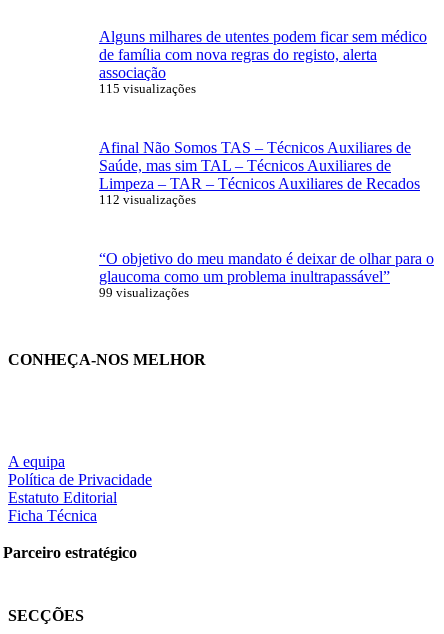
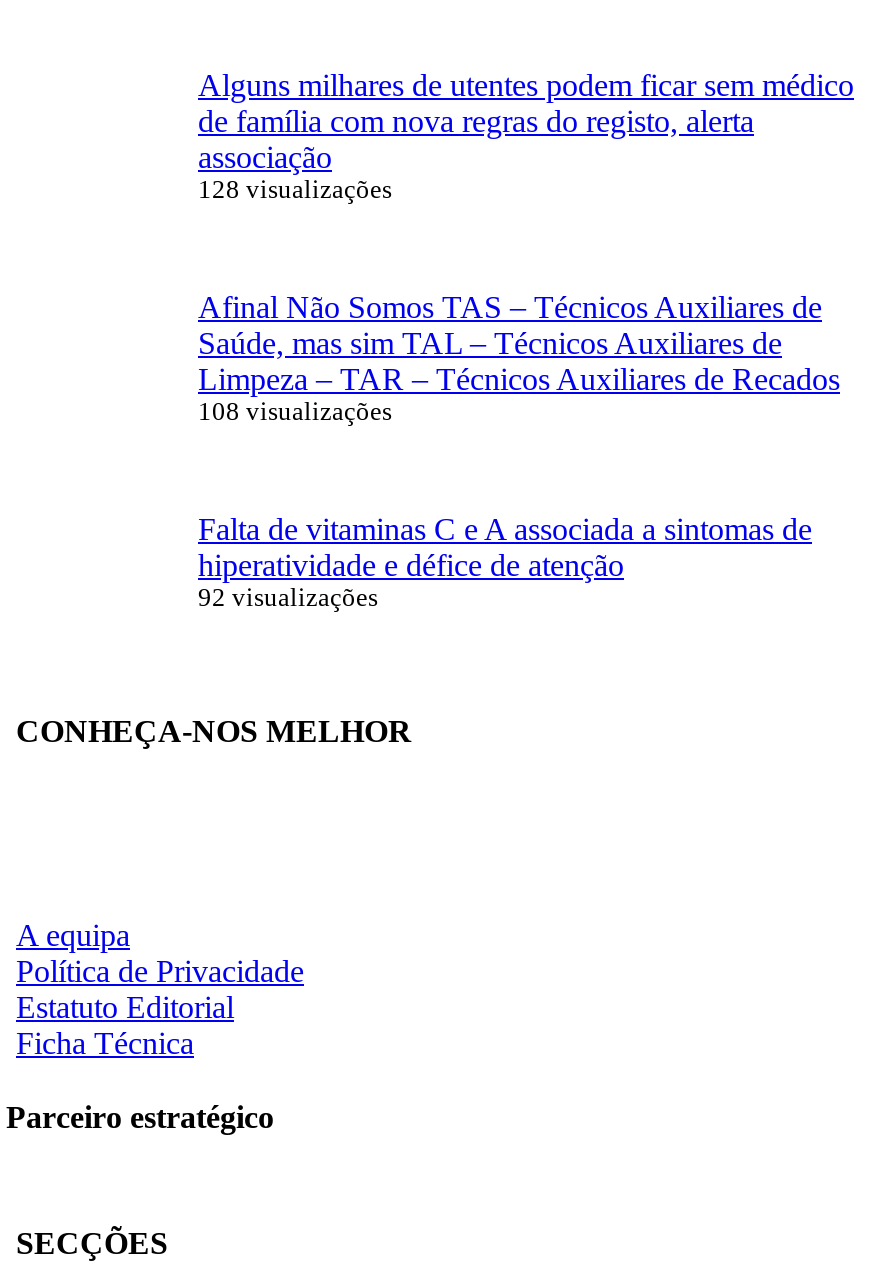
[99,82,196,96] 115 visualizações -> [198,176,392,204] 128 visualizações
[99,193,196,207] 112 visualizações -> [198,398,392,426] 108 visualizações
[99,250,434,300] “O objetivo do meu mandato é deixar de olhar para o | glaucoma como um problema inultrapassável” | 99 visualizações -> [198,512,812,612] Falta de vitaminas C e A associada a sintomas de | hiperatividade e défice de atenção | 92 visualizações

